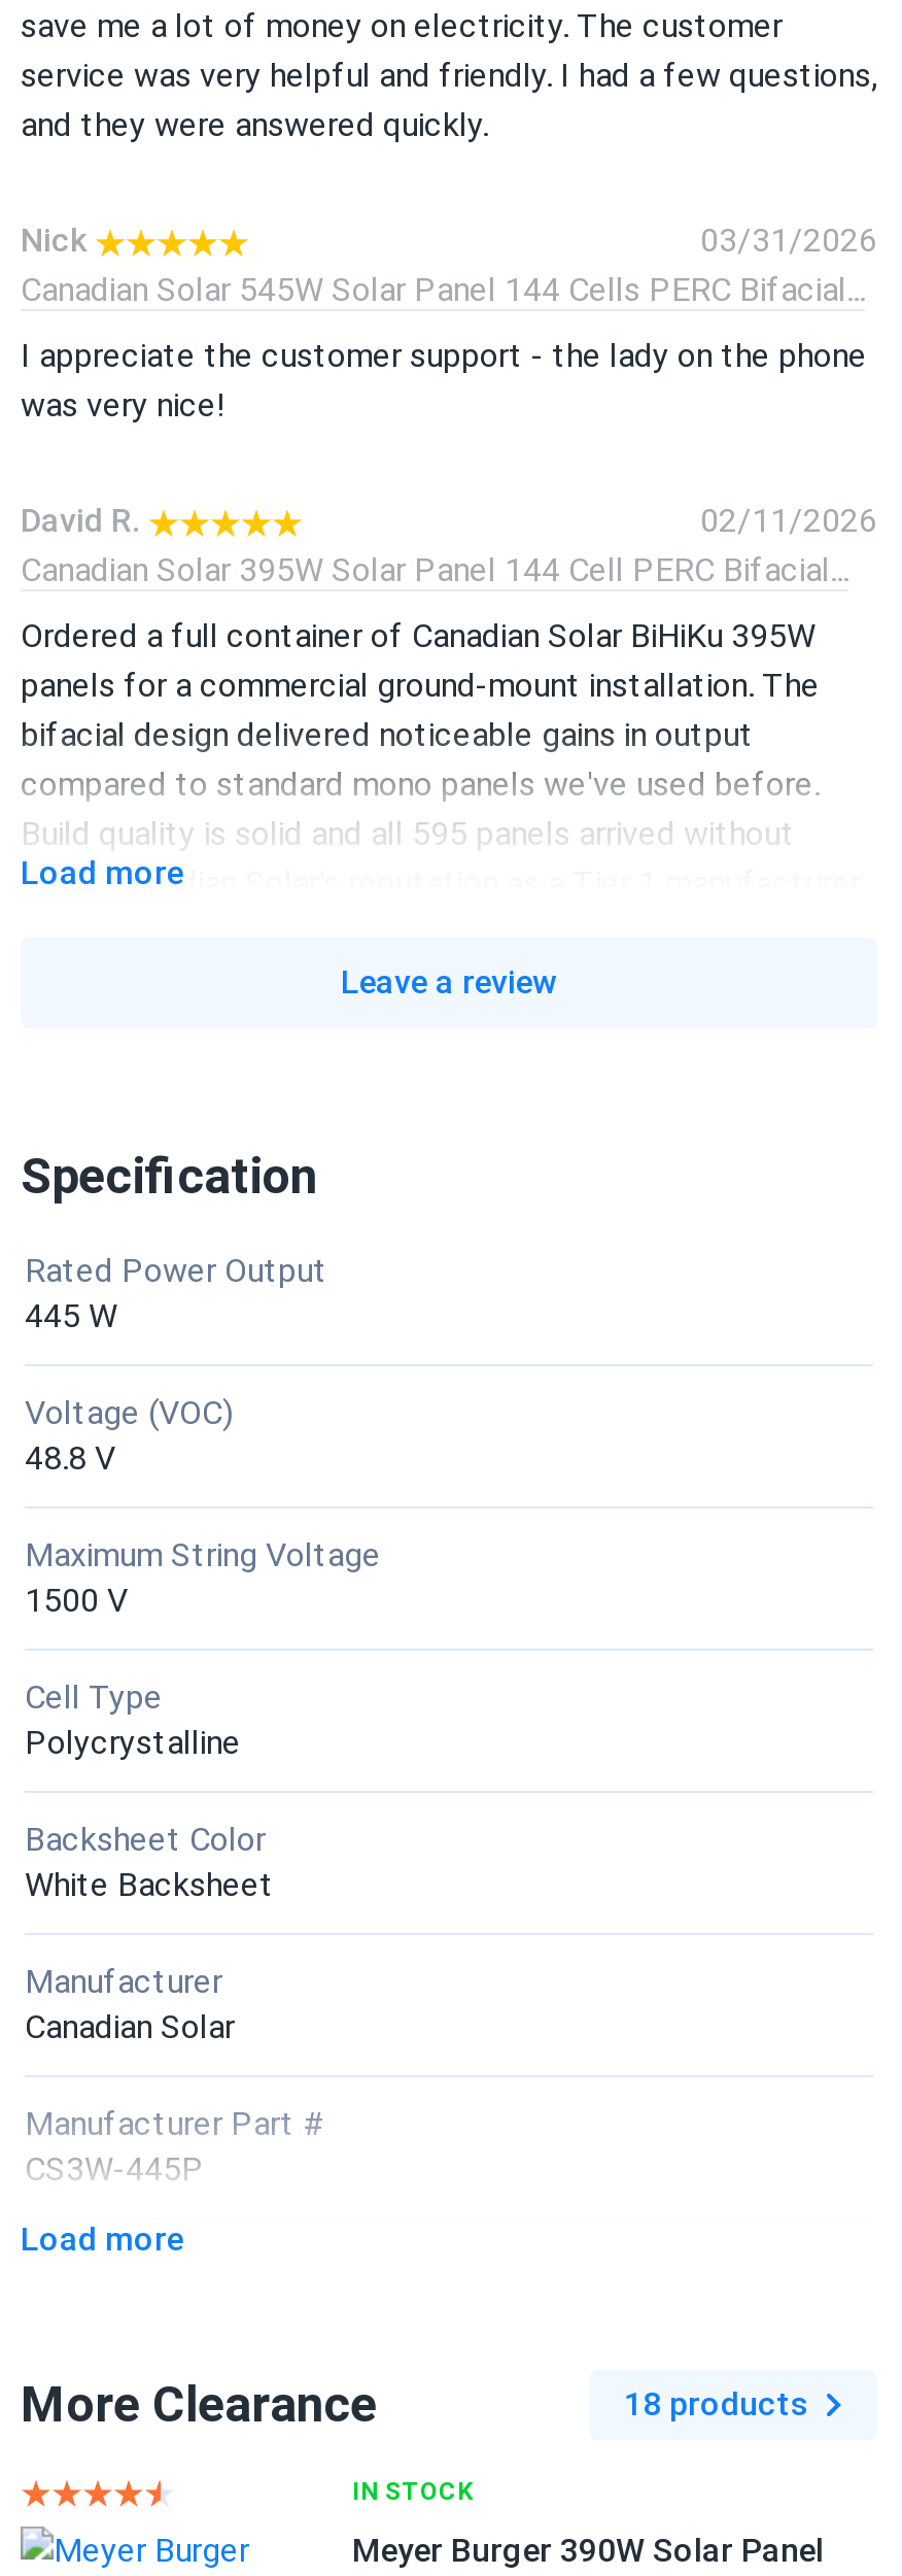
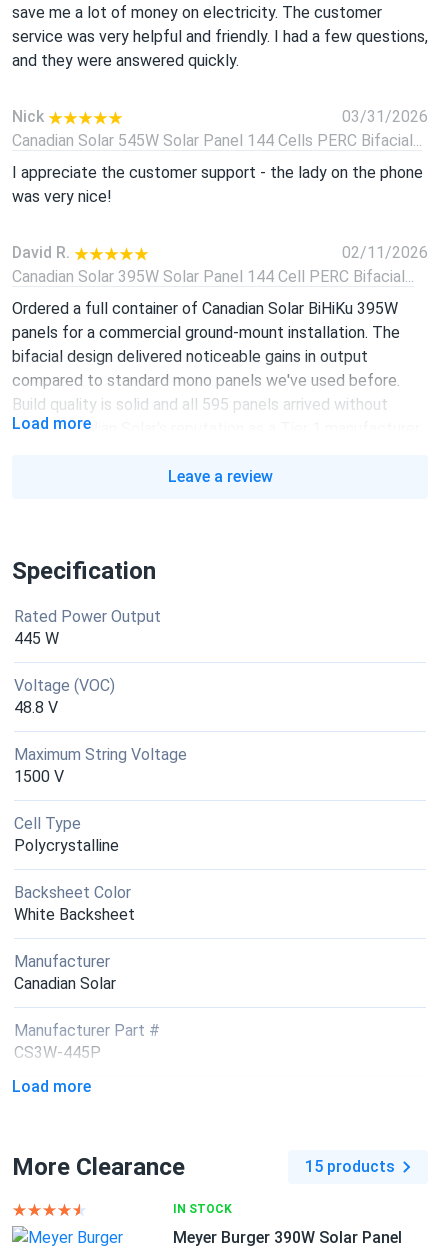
[624,2384,809,2424] 18 products -> [305,1157,395,1176] 15 products

